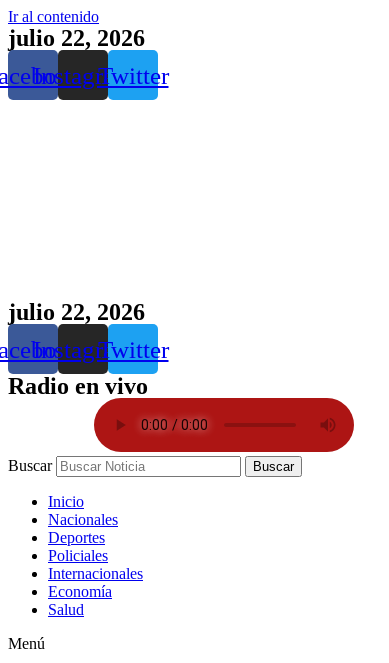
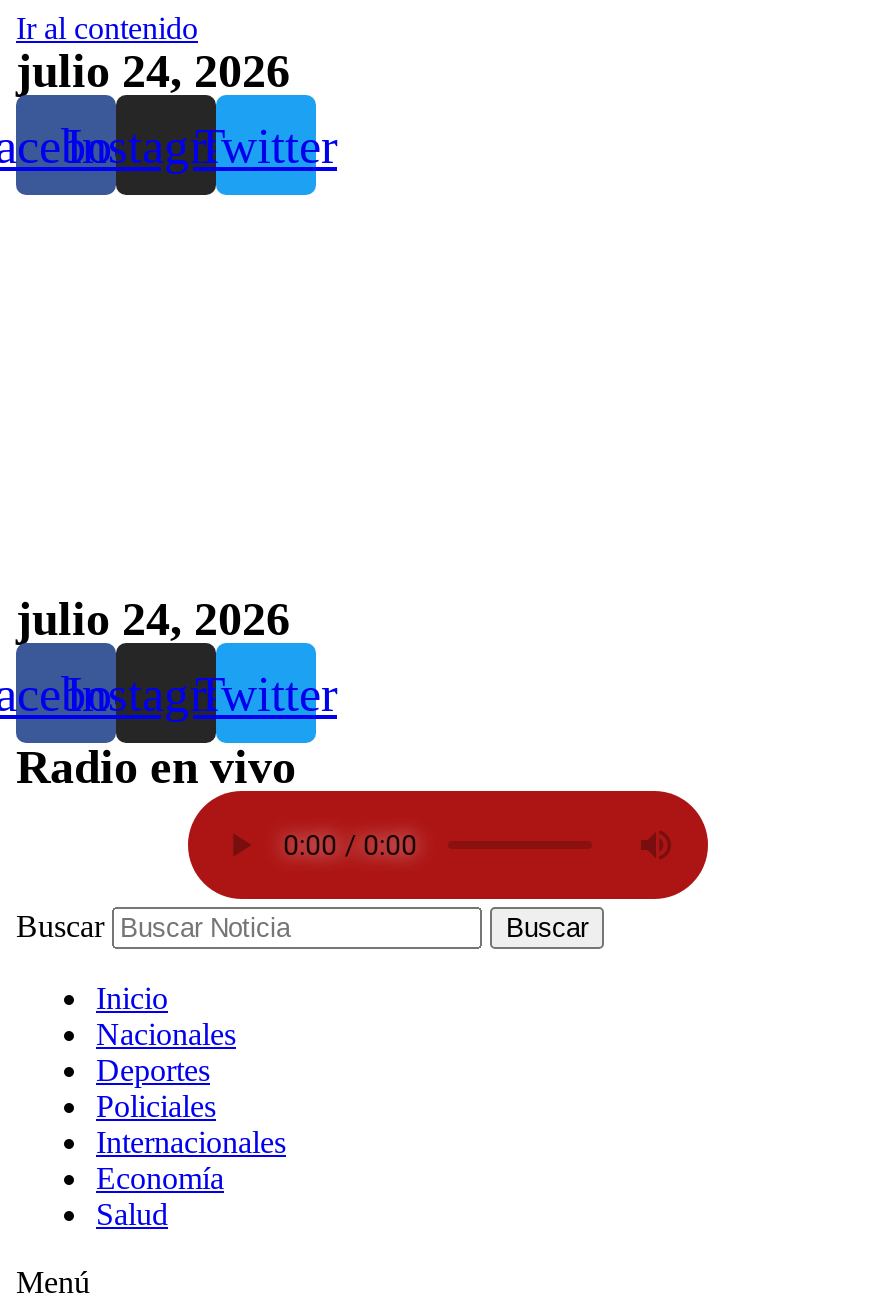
[8,25,145,51] julio 22, 2026 -> [16,45,290,97] julio 24, 2026
[8,299,145,325] julio 22, 2026 -> [16,593,290,645] julio 24, 2026

